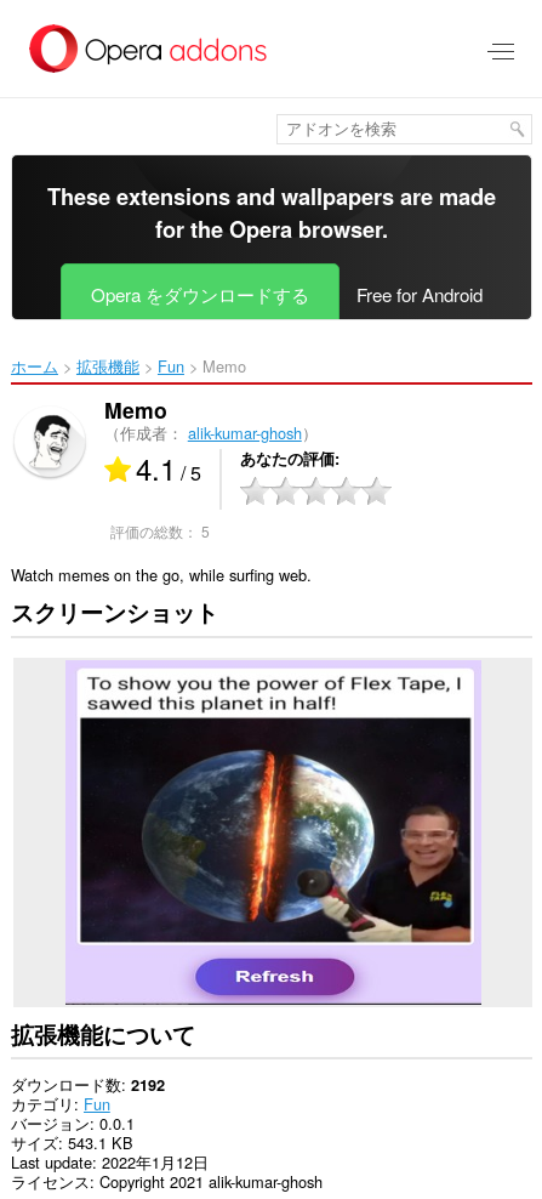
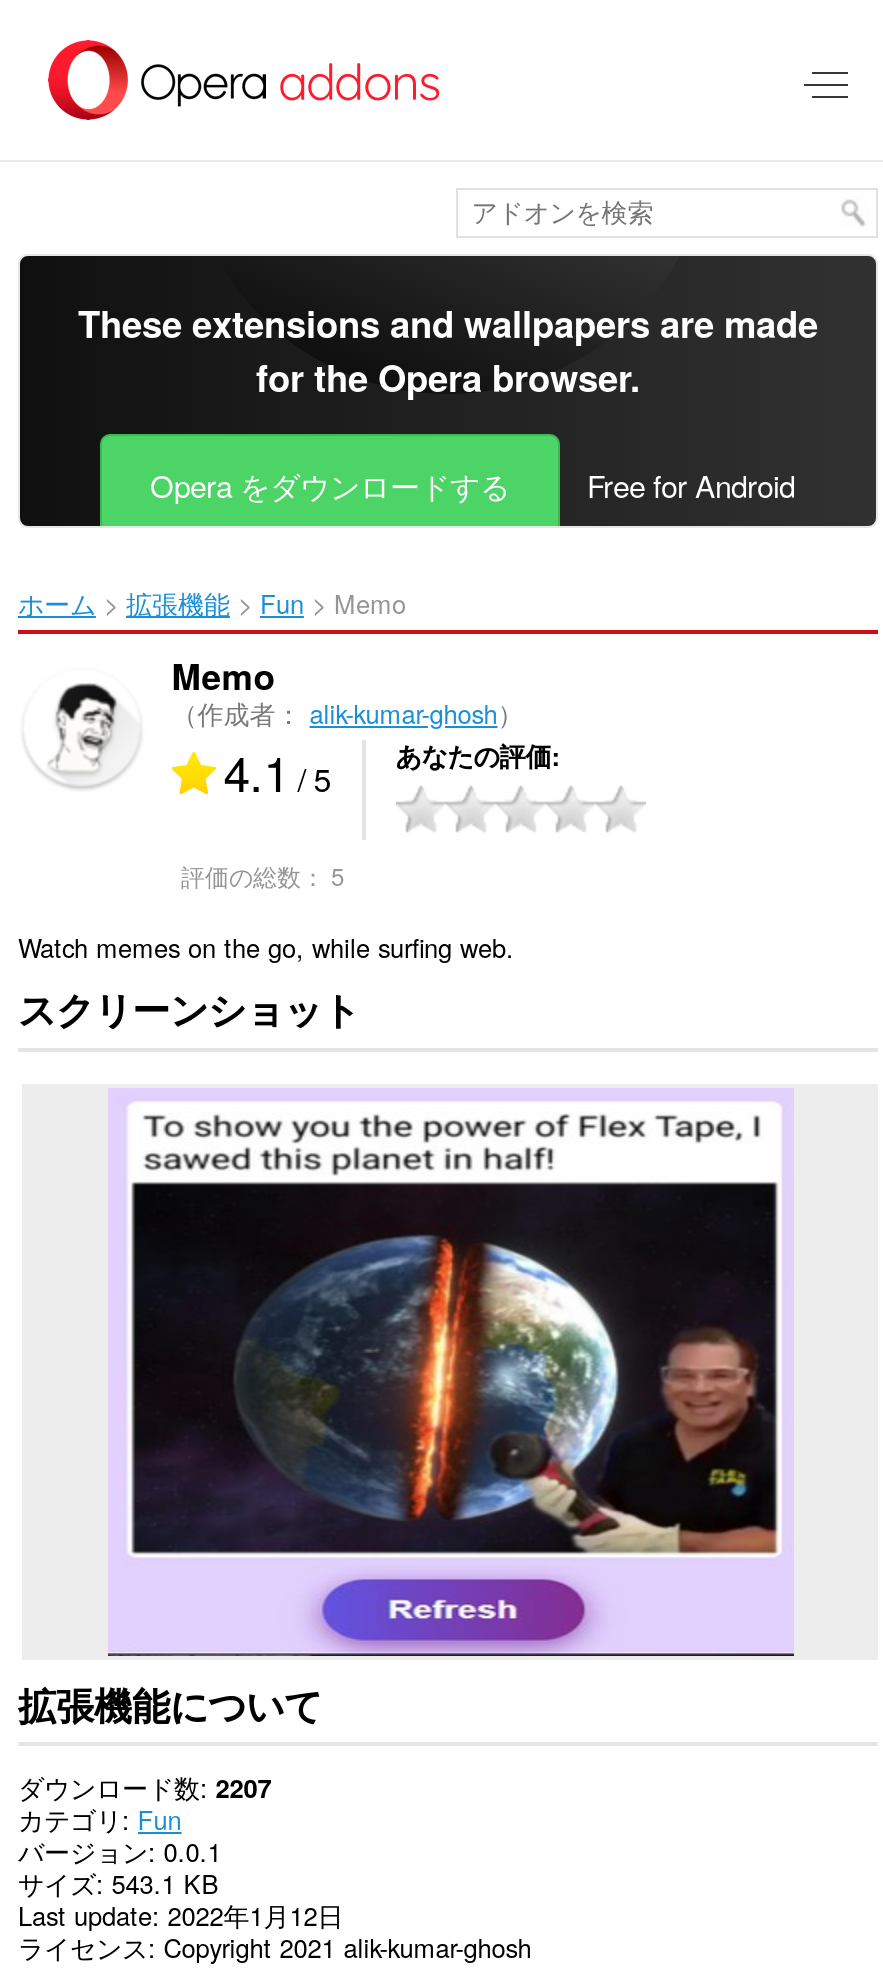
[11,1073,165,1096] ダウンロード数 2192 -> [18,1768,272,1806] ダウンロード数 2207

